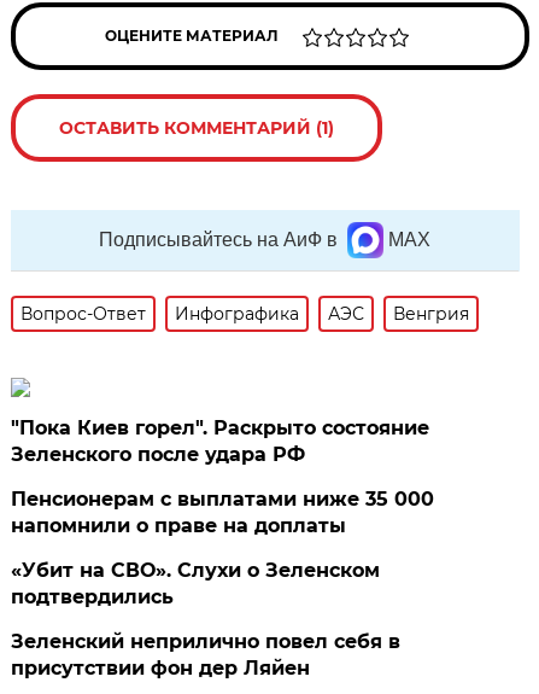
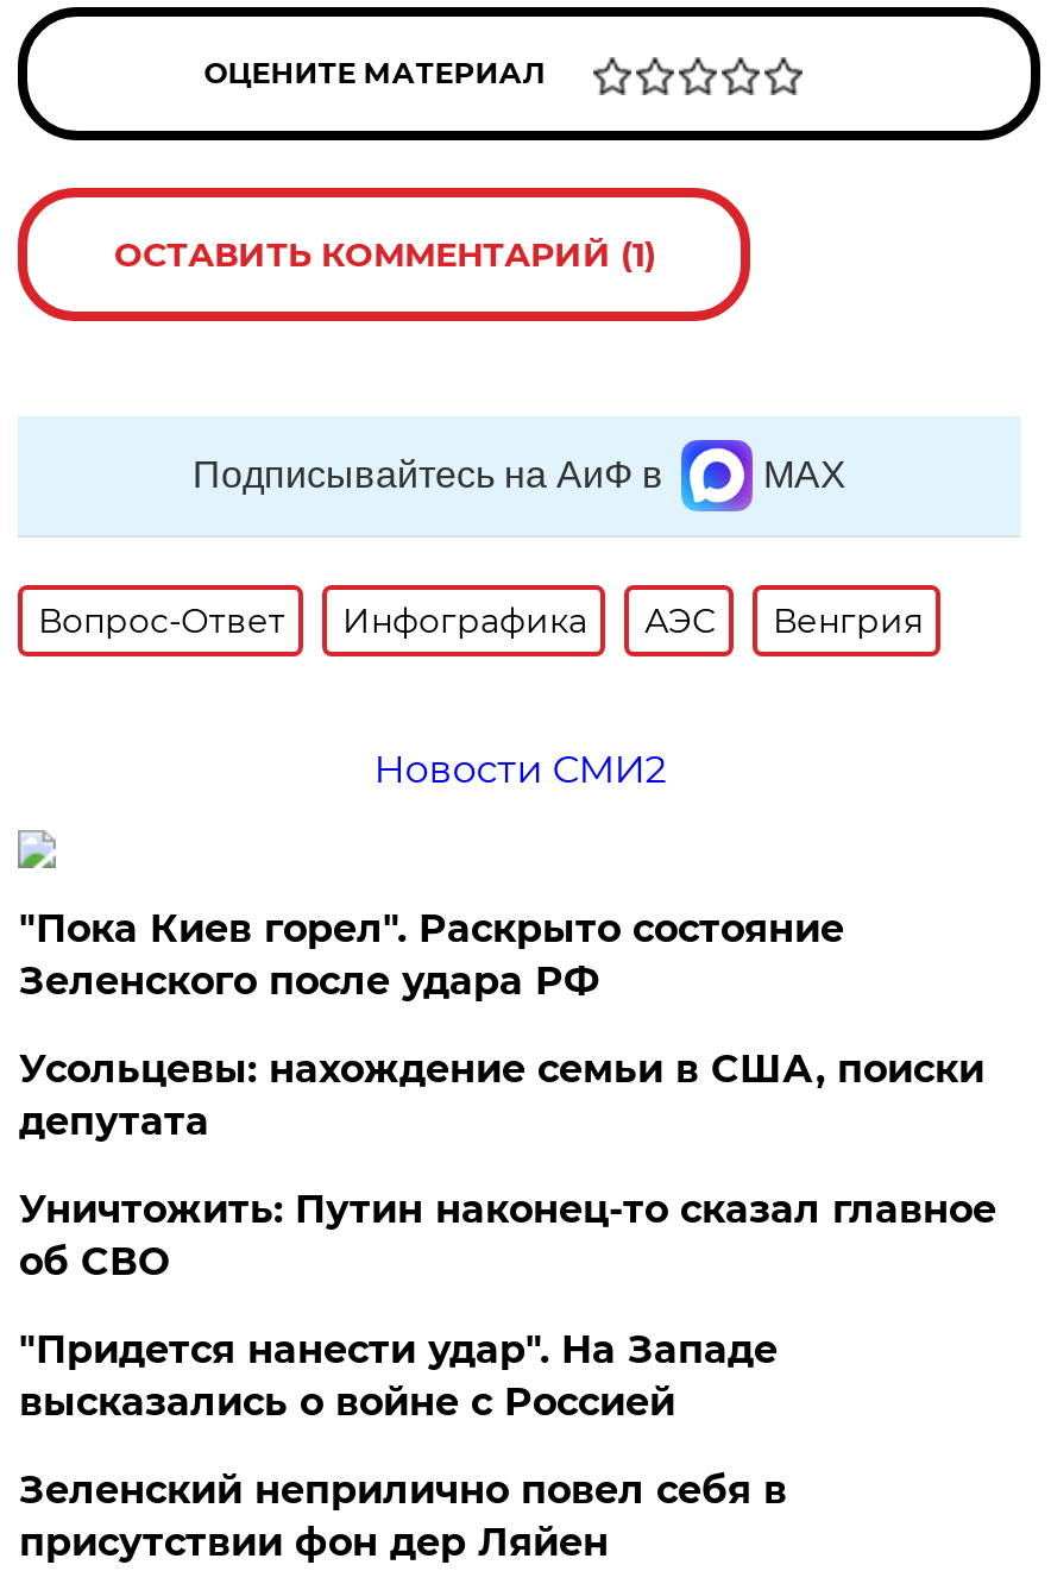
none -> [374,747,666,792] Новости СМИ2
[11,488,435,608] Пенсионерам с выплатами ниже 35 000 | напомнили о праве на доплаты | «Убит на СВО». Слухи о Зеленском | подтвердились -> [19,1047,996,1425] Усольцевы: нахождение семьи в США, поиски | депутата | Уничтожить: Путин наконец-то сказал главное | об СВО | "Придется нанести удар". На Западе | высказались о войне с Россией

